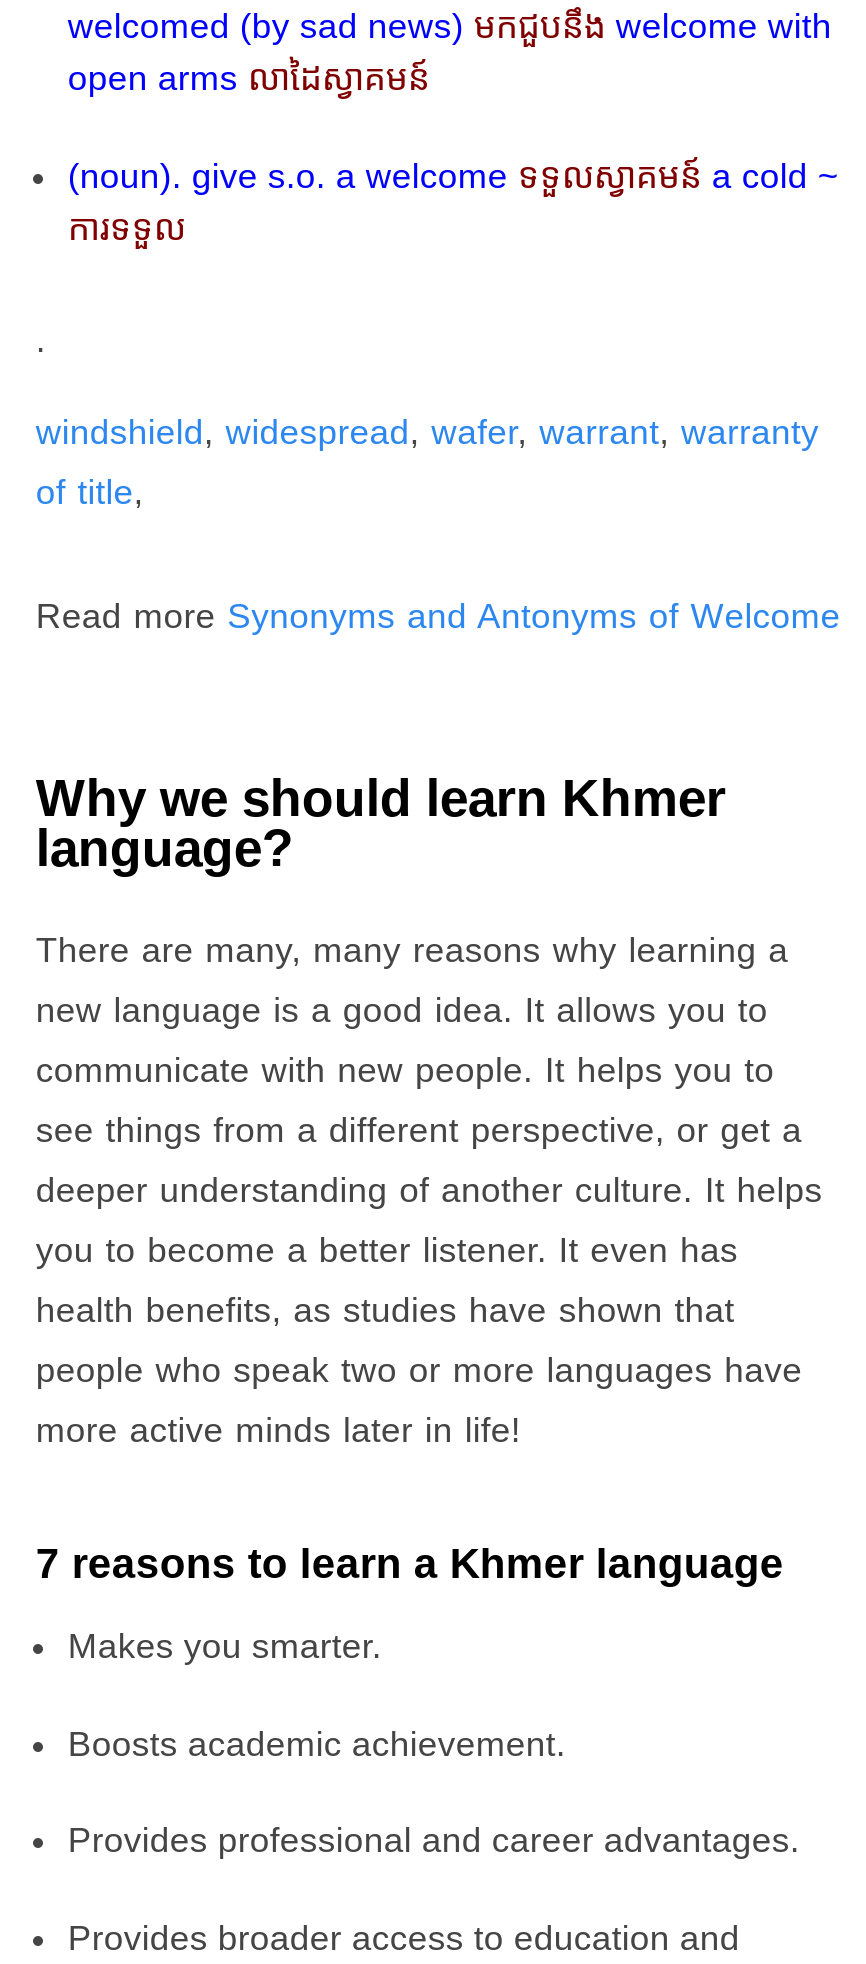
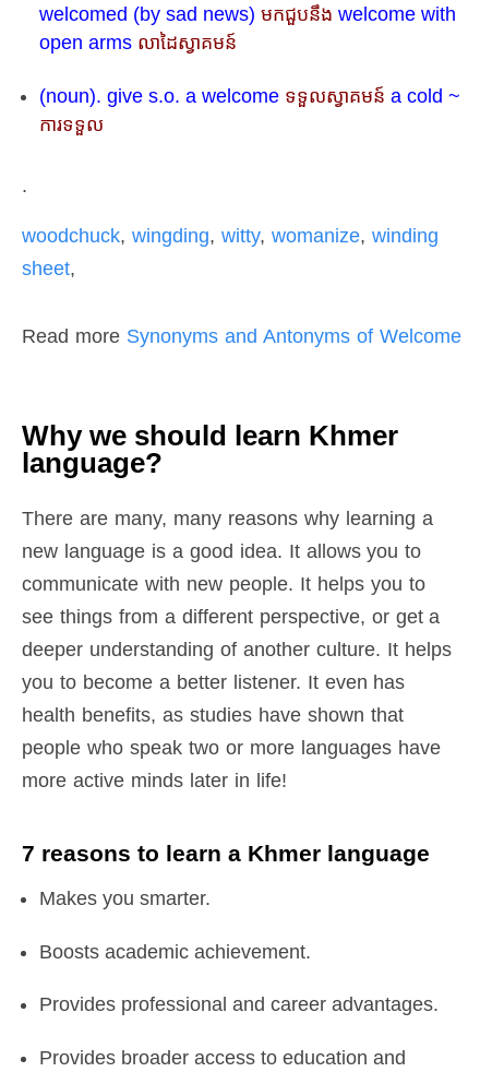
[36,412,819,452] windshield, widespread, wafer, warrant, warranty -> [22,225,439,247] woodchuck, wingding, witty, womanize, winding
[36,472,144,512] of title, -> [22,258,76,280] sheet,

